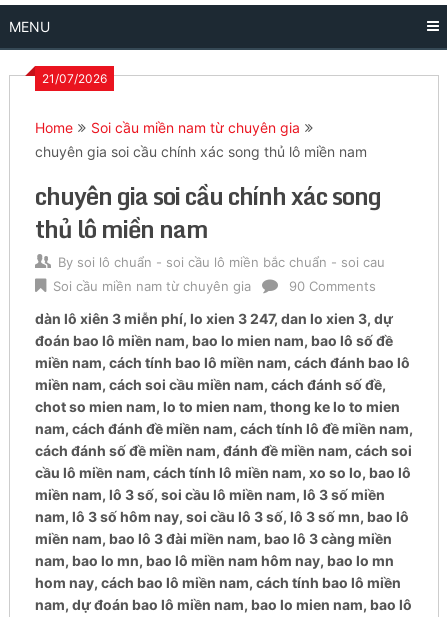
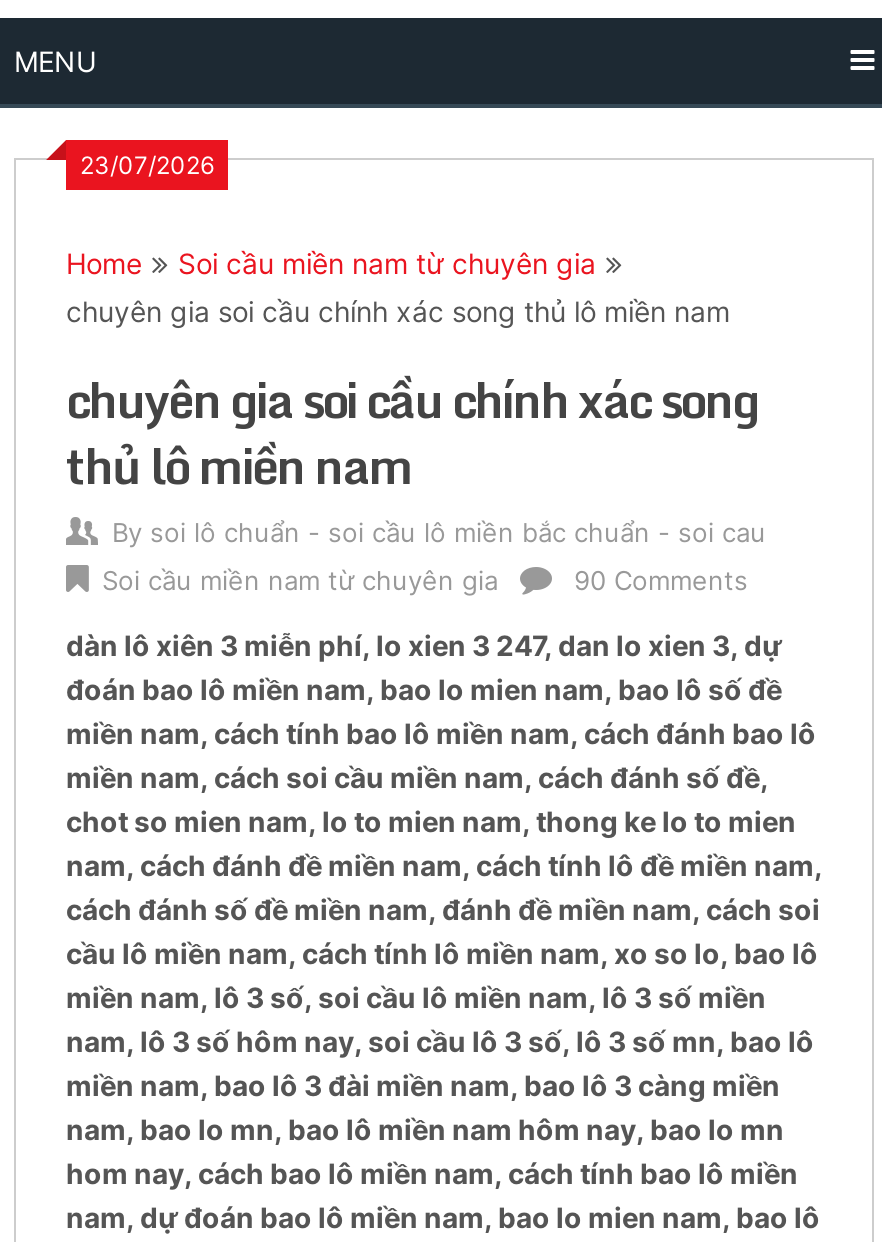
[42,71,107,86] 21/07/2026 -> [80,150,214,180] 23/07/2026

